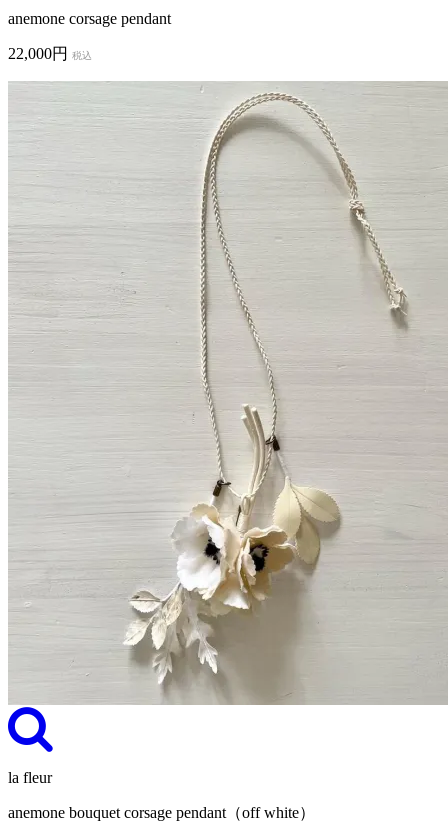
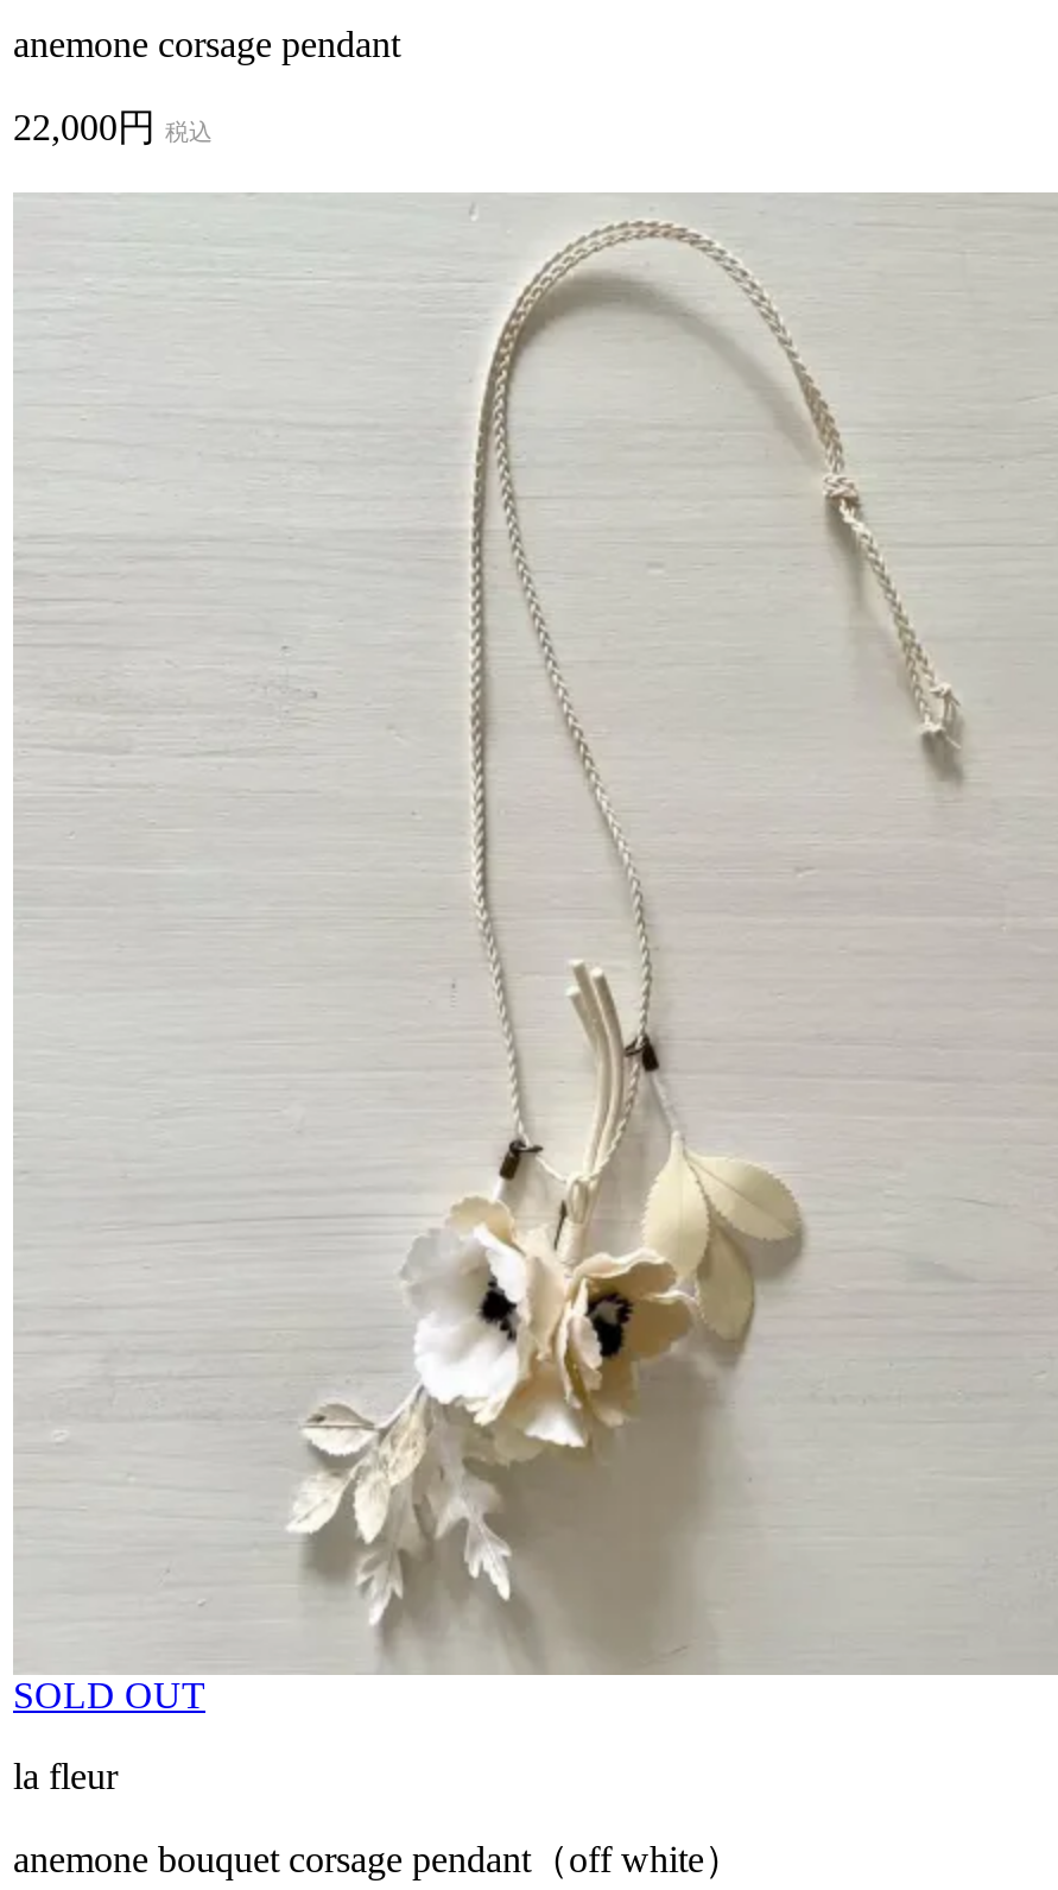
none -> [13,1675,205,1715] SOLD OUT

